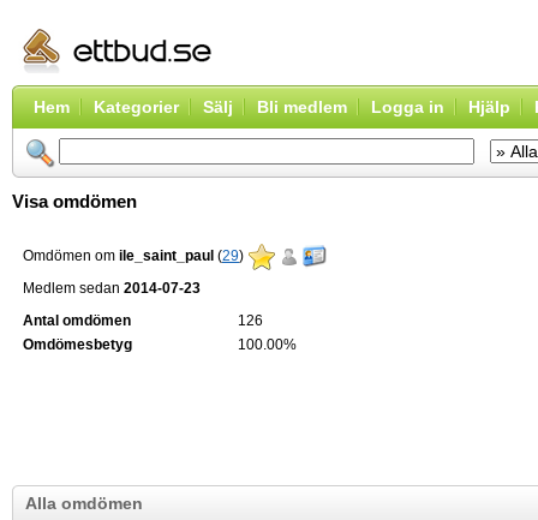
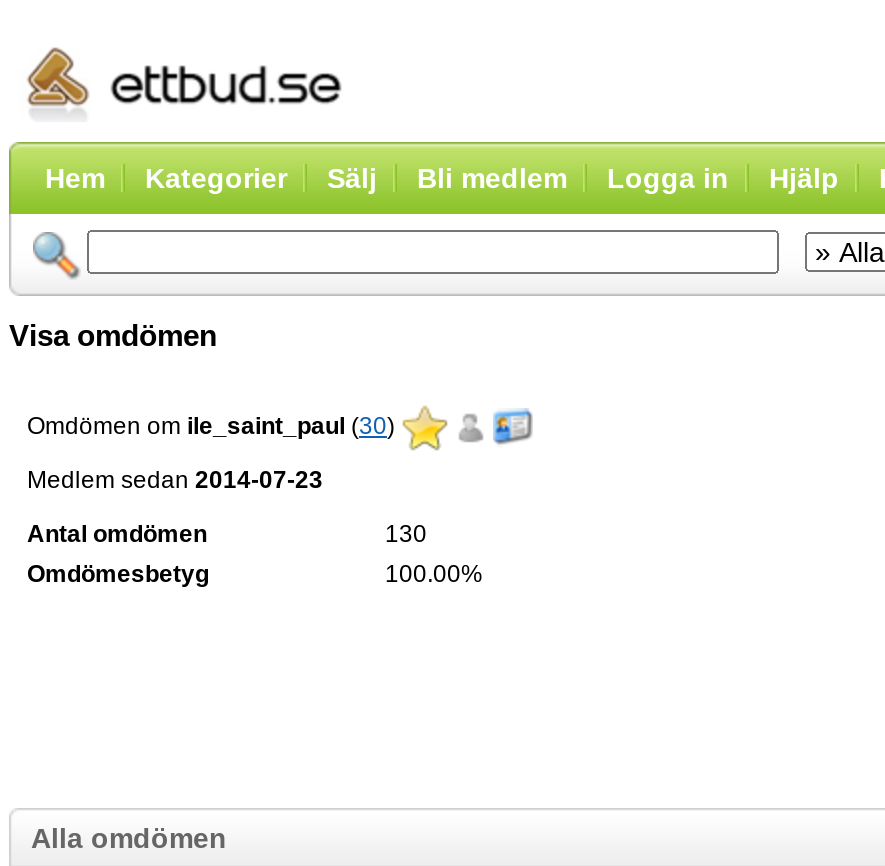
[23,248,247,264] Omdömen om ile_saint_paul (29) -> [27,412,401,440] Omdömen om ile_saint_paul (30)
[238,312,263,329] 126 -> [385,520,427,548] 130

